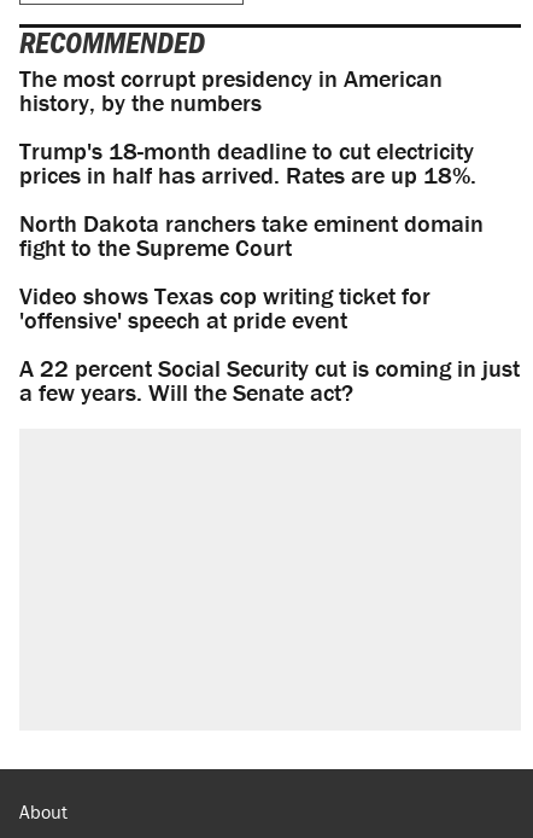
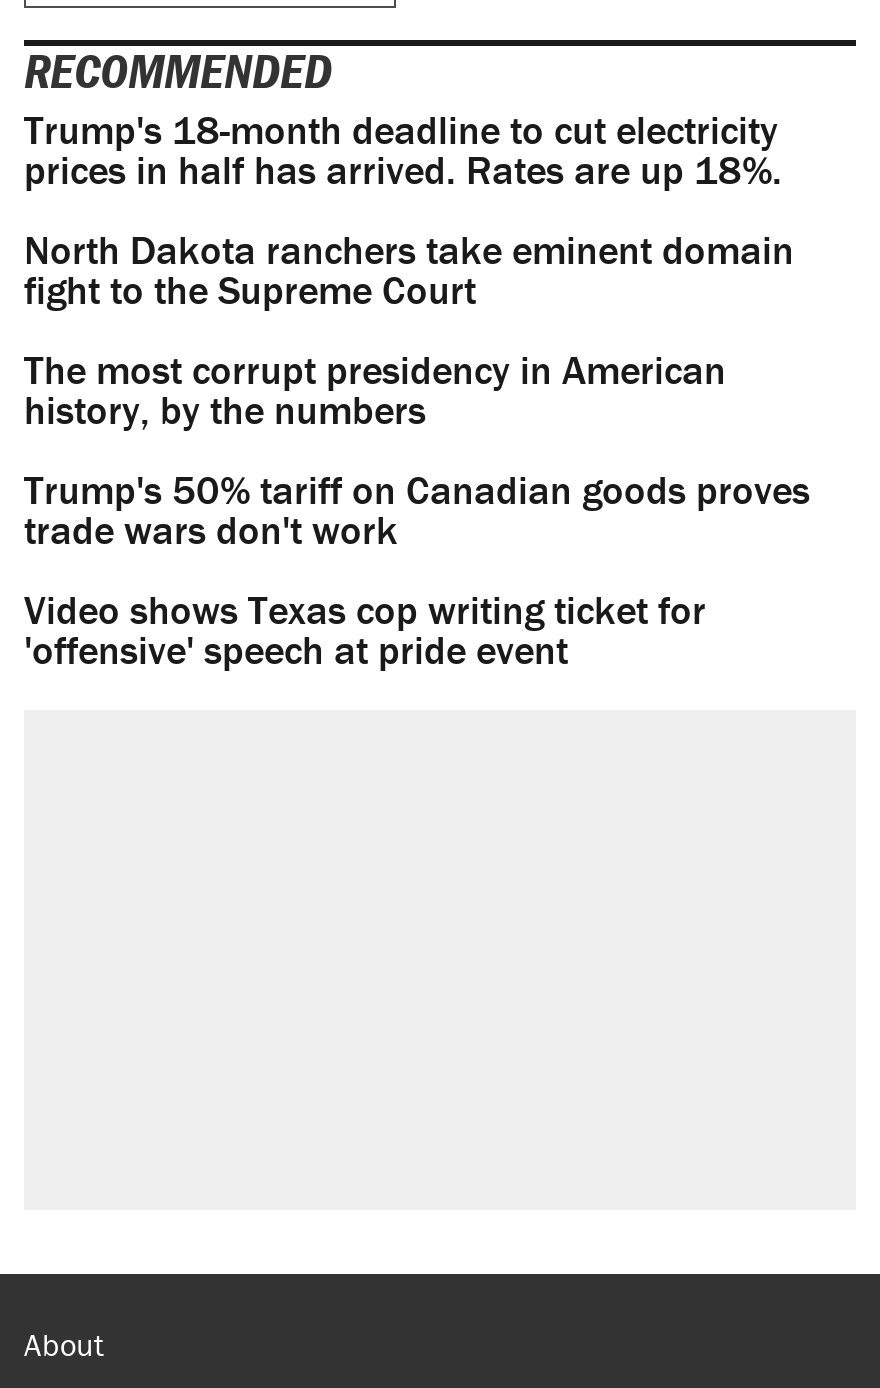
moved [19,63,443,117] -> [24,344,726,434]: The most corrupt presidency in American | history, by the numbers
moved [19,135,484,262] -> [24,104,794,314]: Trump's 18-month deadline to cut electricity | prices in half has arrived. Rates are up 18%. | North Dakota ranchers take eminent domain | fight to the Supreme Court
none -> [24,464,810,554] Trump's 50% tariff on Canadian goods proves | trade wars don't work
moved [19,280,430,335] -> [24,584,706,674]: Video shows Texas cop writing ticket for | 'offensive' speech at pride event
[19,353,520,407] A 22 percent Social Security cut is coming in just | a few years. Will the Senate act? -> none

